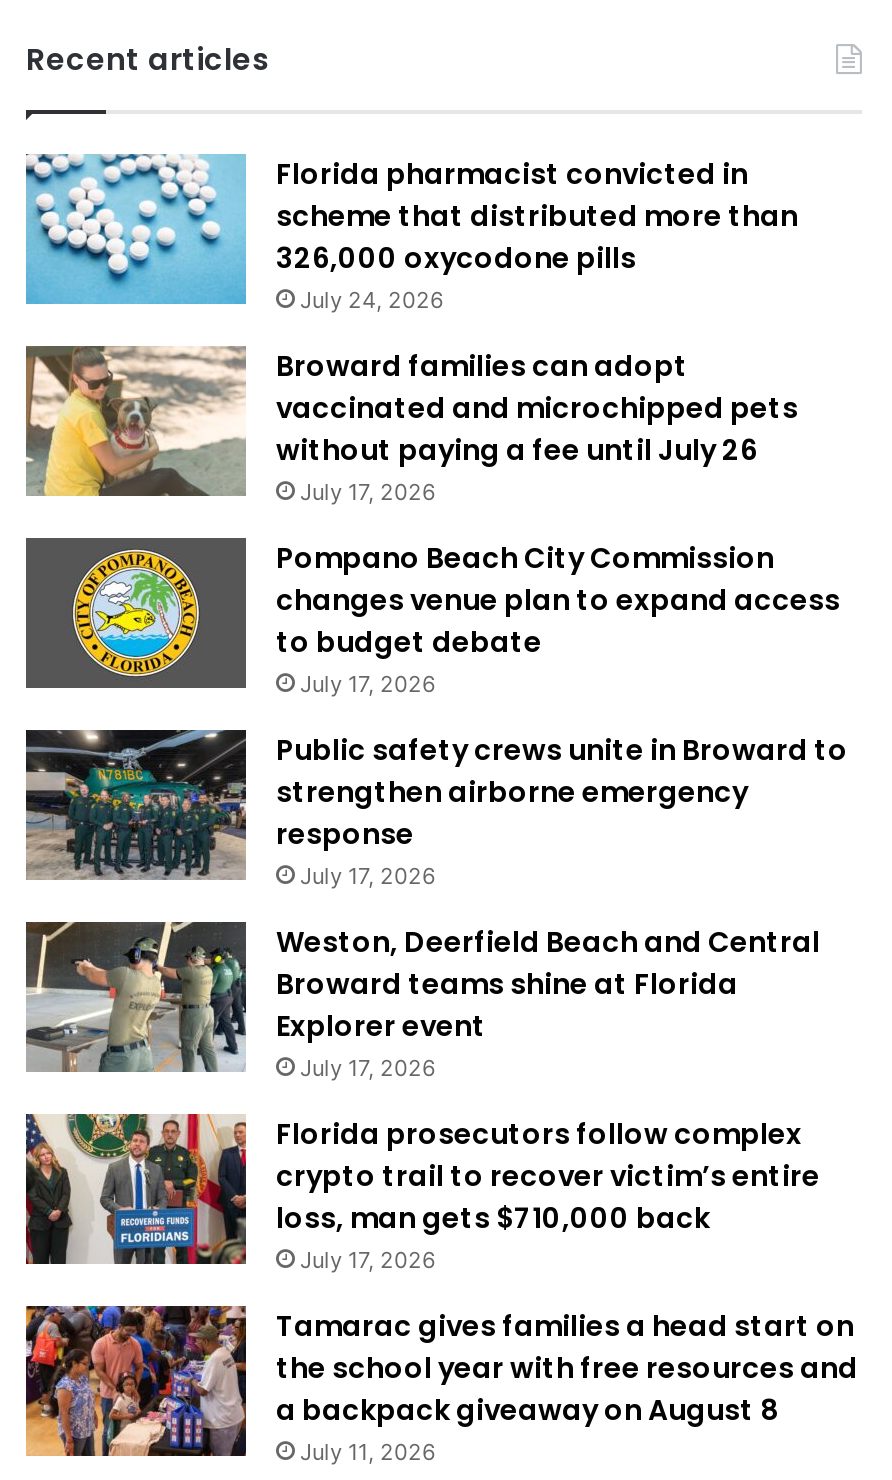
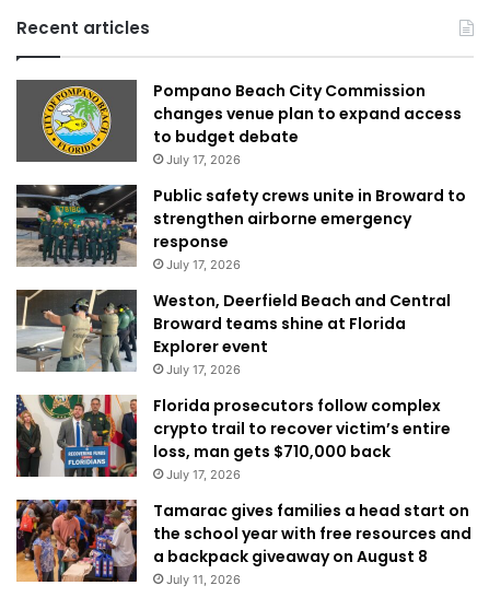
[24,152,798,506] [image] | Florida pharmacist convicted in | scheme that distributed more than | 326,000 oxycodone pills | July 24, 2026 | Broward families can adopt | vaccinated and microchipped pets | without paying a fee until July 26 | July 17, 2026 -> none
[24,346,246,496] [image] -> none

